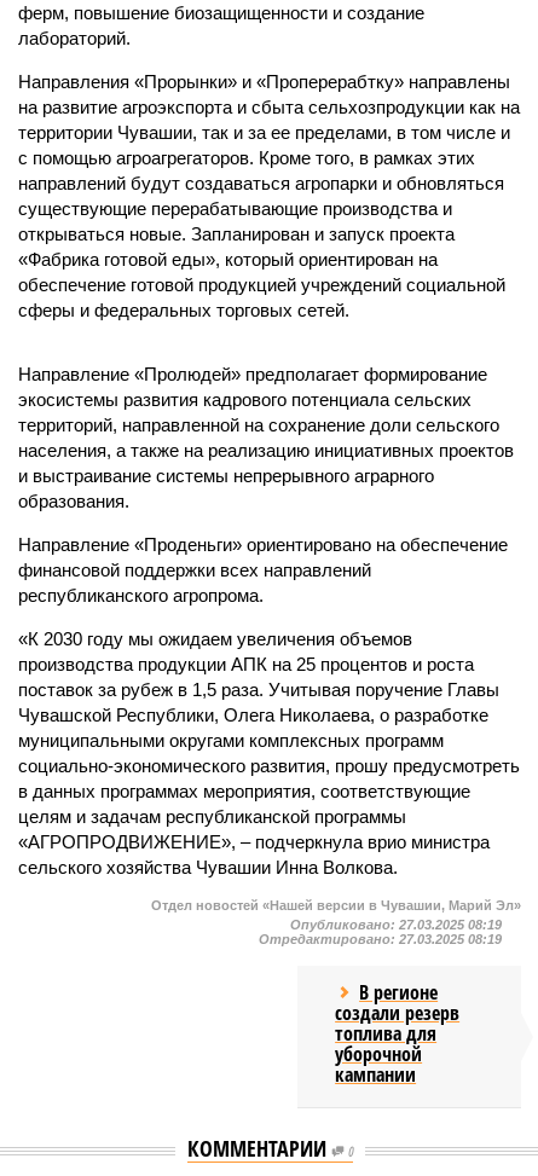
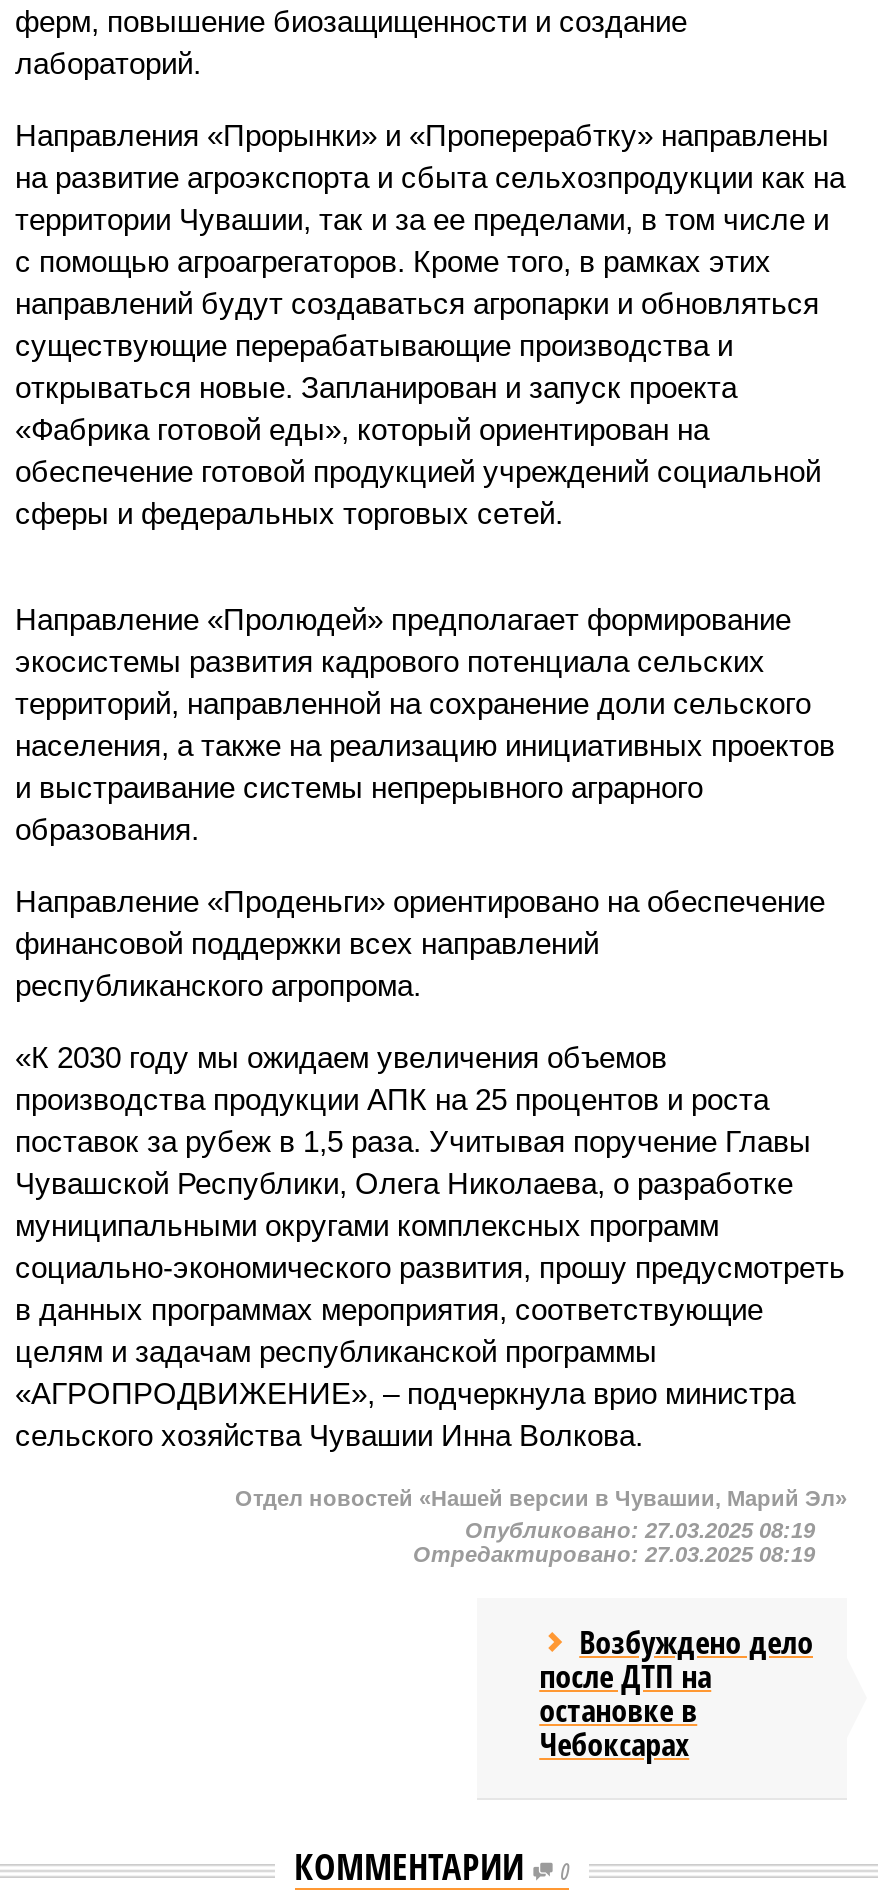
[335,979,460,1088] В регионе | создали резерв | топлива для | уборочной | кампании -> [539,1620,813,1766] Возбуждено дело | после ДТП на | остановке в | Чебоксарах

